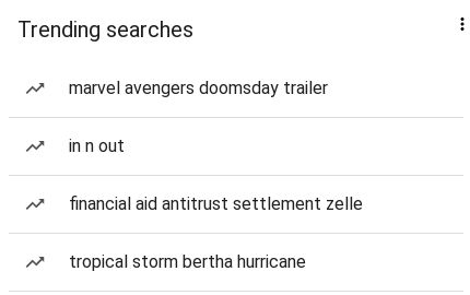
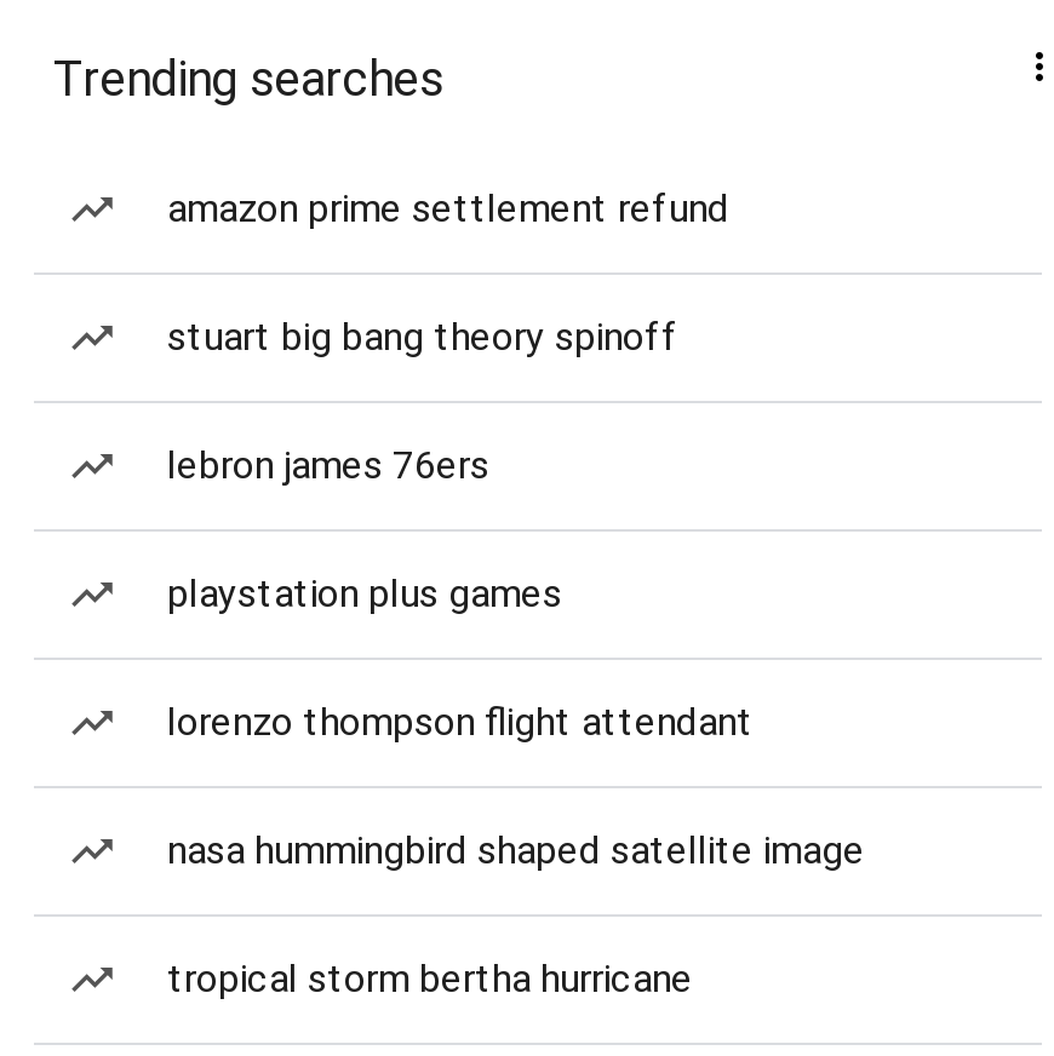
[69,78,363,214] marvel avengers doomsday trailer | in n out | financial aid antitrust settlement zelle -> [167,185,865,873] amazon prime settlement refund | stuart big bang theory spinoff | lebron james 76ers | playstation plus games | lorenzo thompson flight attendant | nasa hummingbird shaped satellite image

